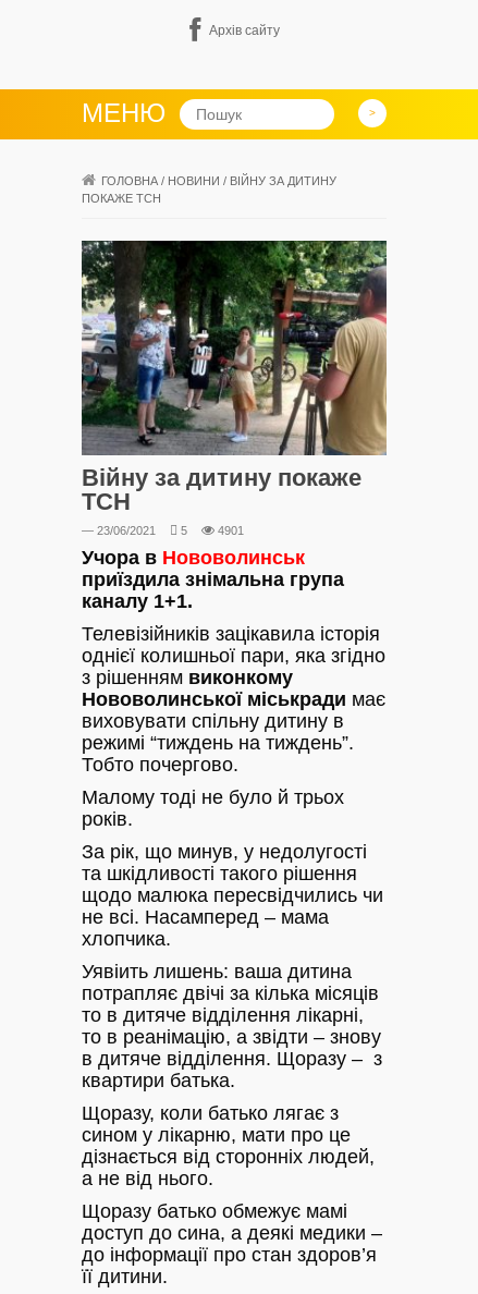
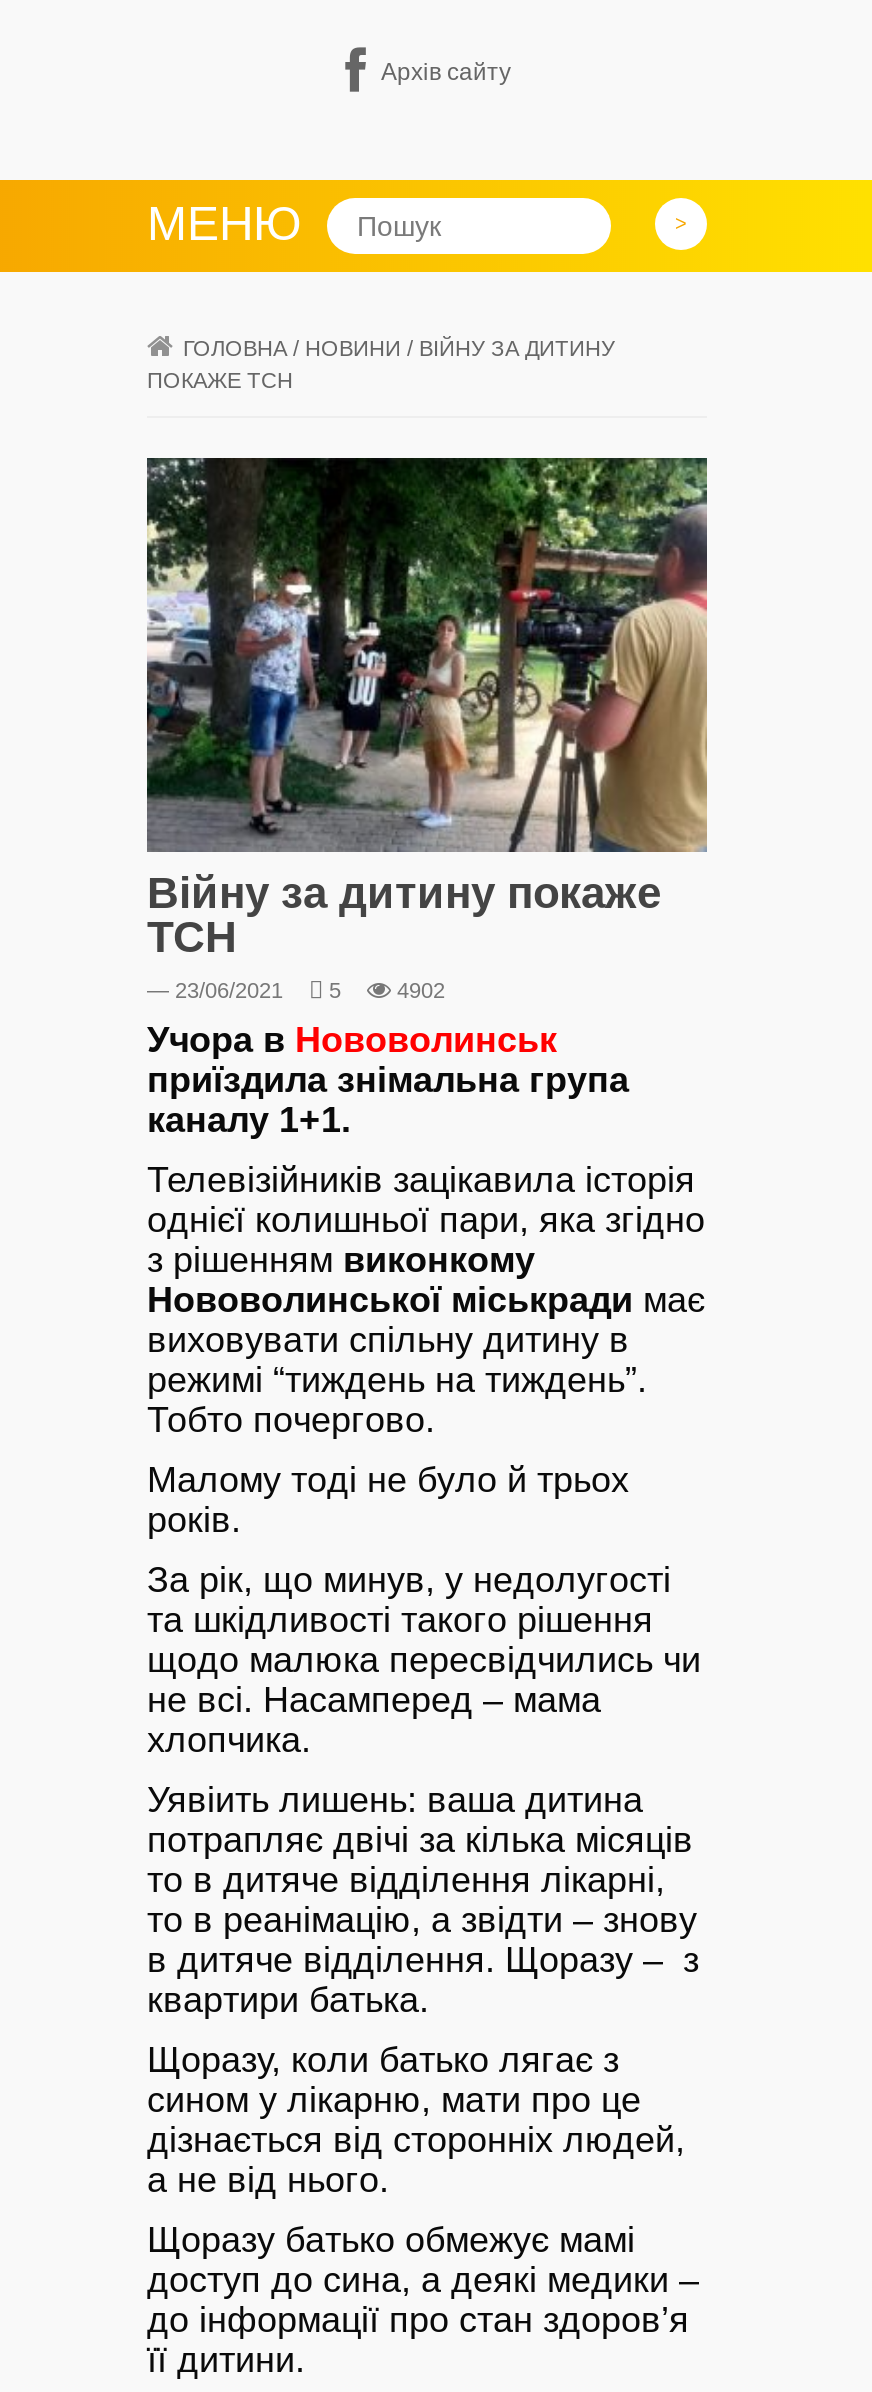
[218,524,244,537] 4901 -> [397,978,445,1002] 4902

